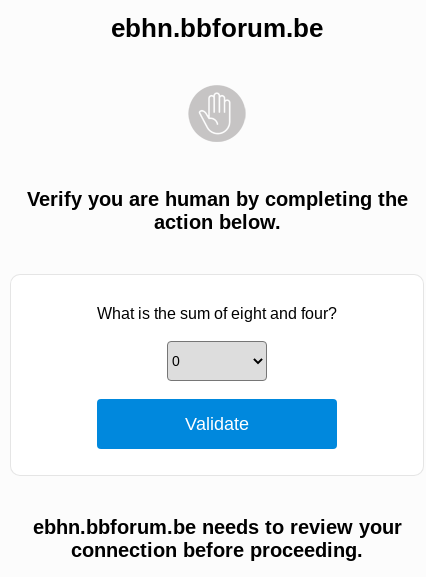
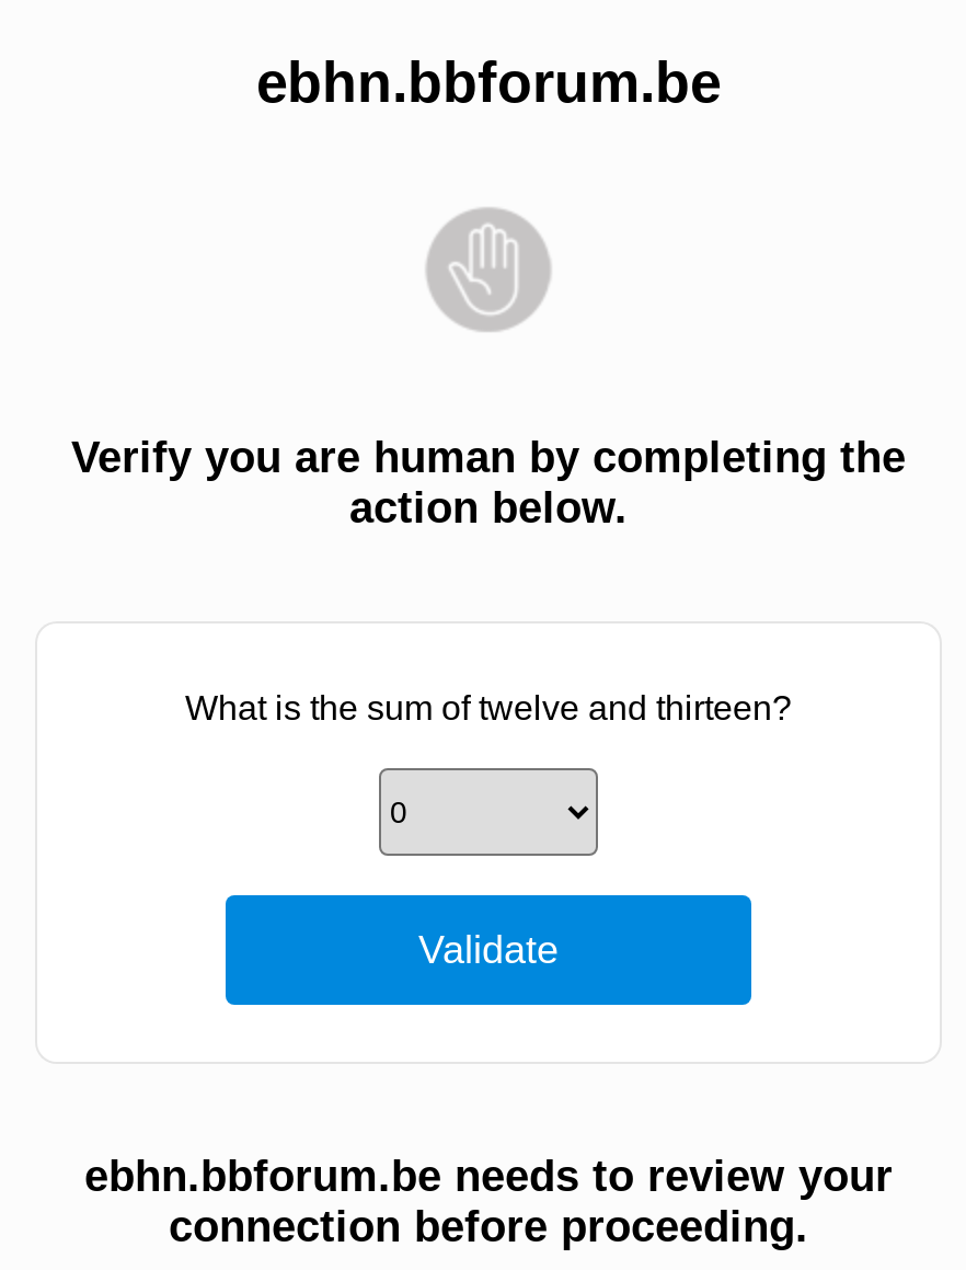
[97,305,337,322] What is the sum of eight and four? -> [185,689,792,726] What is the sum of twelve and thirteen?

